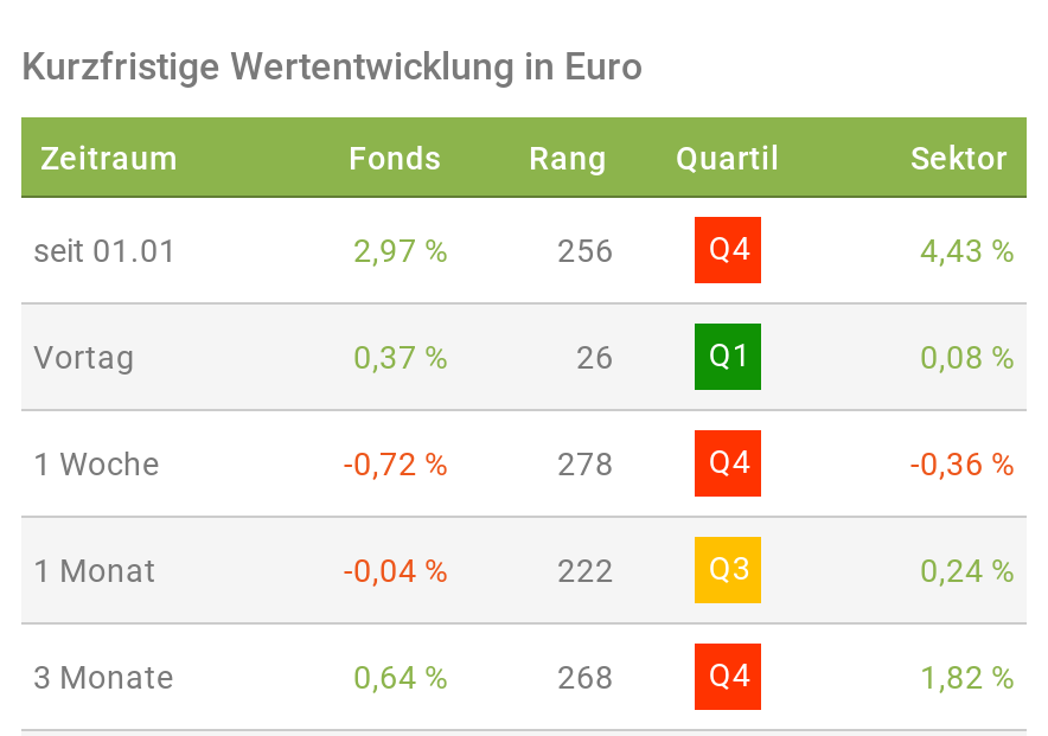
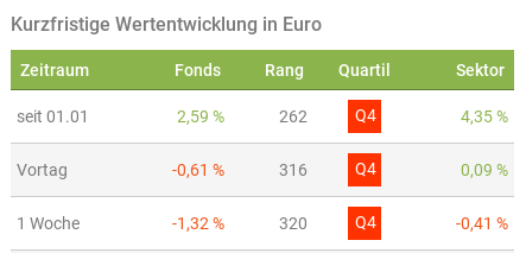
[353,232,448,270] 2,97 % -> [177,107,224,126] 2,59 %
[557,232,614,270] 256 -> [279,107,308,126] 262
[920,232,1015,270] 4,43 % -> [461,107,508,126] 4,35 %
[33,336,1015,483] 0,37 % | 26 | Q1 | 0,08 % | 1 Woche | -0,72 % | 278 -> [172,161,308,180] -0,61 % | 316
[33,445,1015,696] -0,36 % | 1 Monat | -0,04 % | 222 | Q3 | 0,24 % | 3 Monate | 0,64 % | 268 -> [17,161,508,233] 0,09 % | 1 Woche | -1,32 % | 320
[920,658,1015,696] 1,82 % -> [456,214,508,233] -0,41 %

